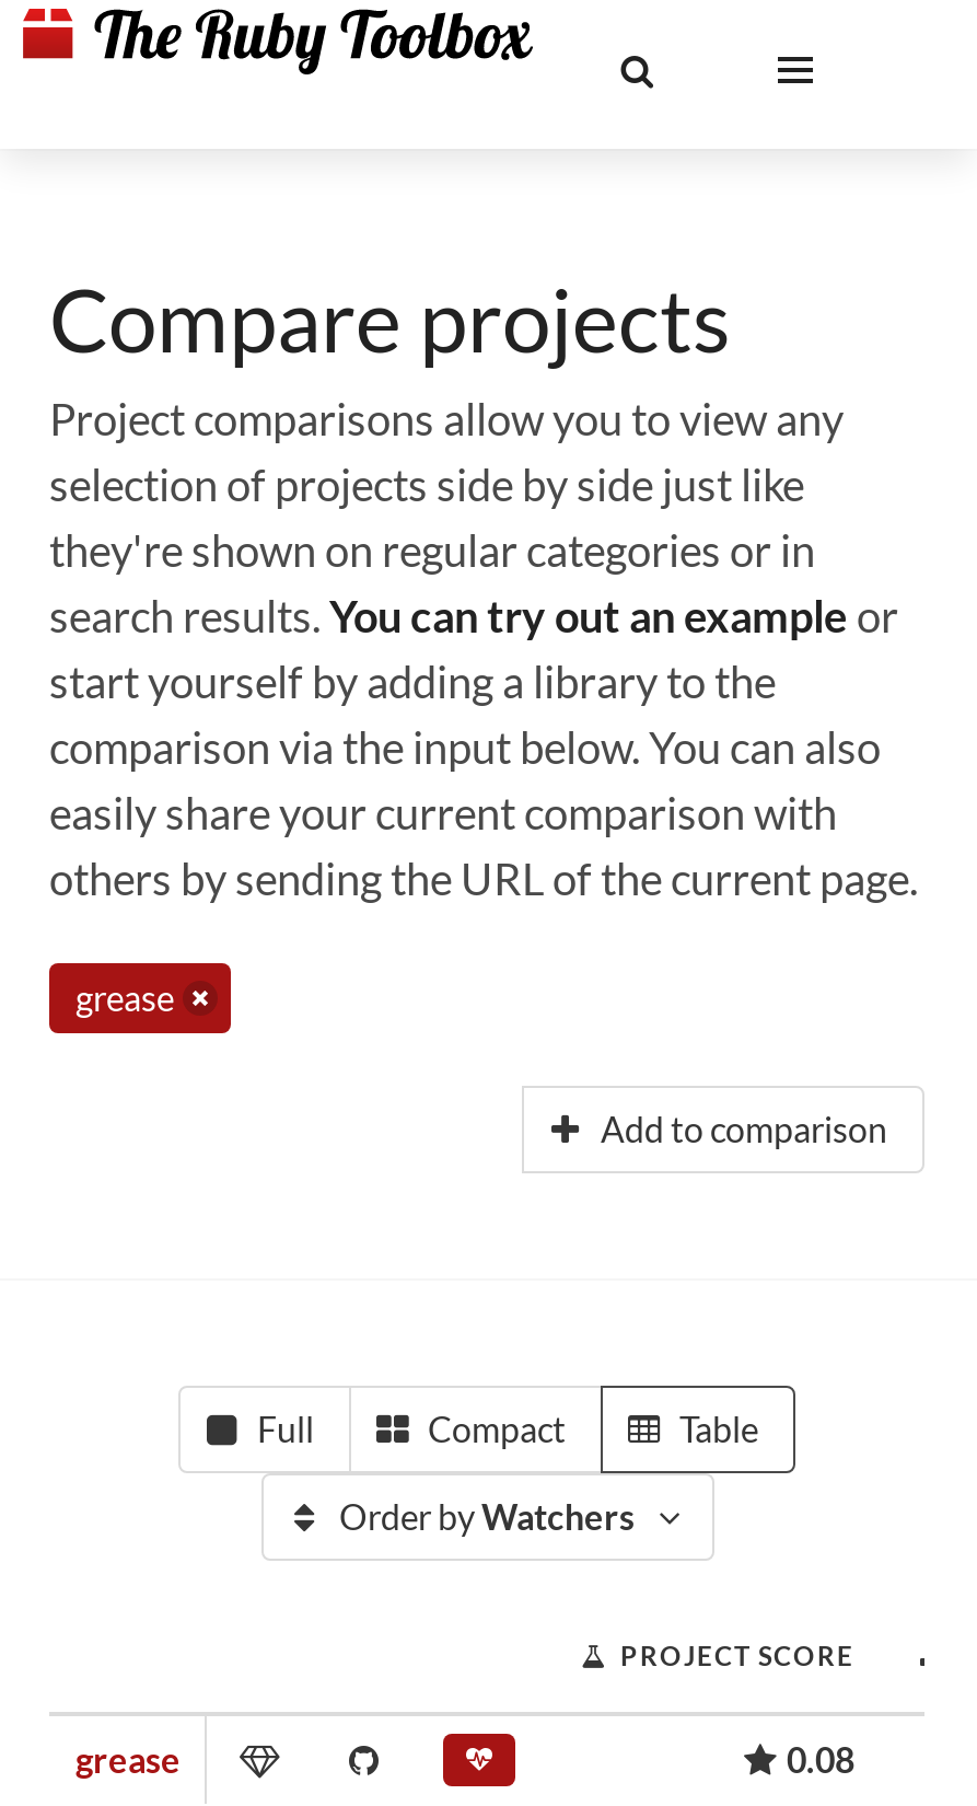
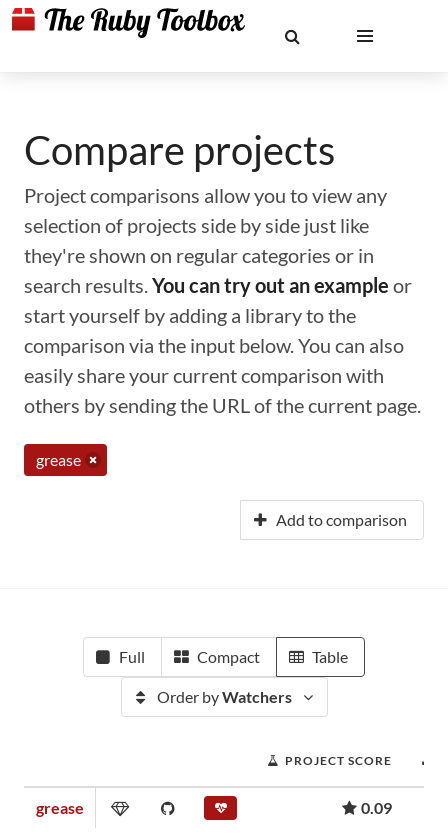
[787,1738,854,1780] 0.08 -> [361,798,392,817] 0.09

